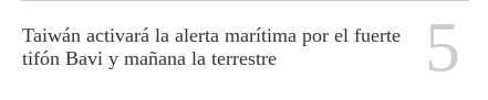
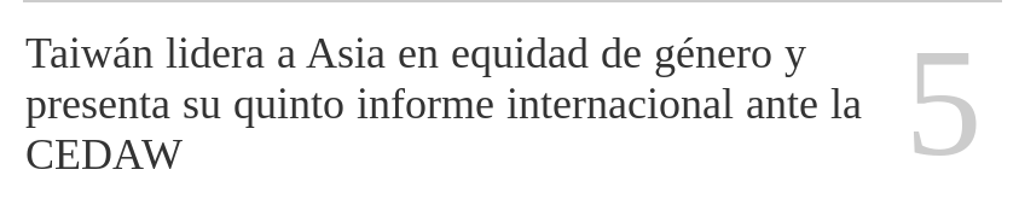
[22,24,401,69] Taiwán activará la alerta marítima por el fuerte | tifón Bavi y mañana la terrestre -> [25,28,862,177] Taiwán lidera a Asia en equidad de género y | presenta su quinto informe internacional ante la | CEDAW

